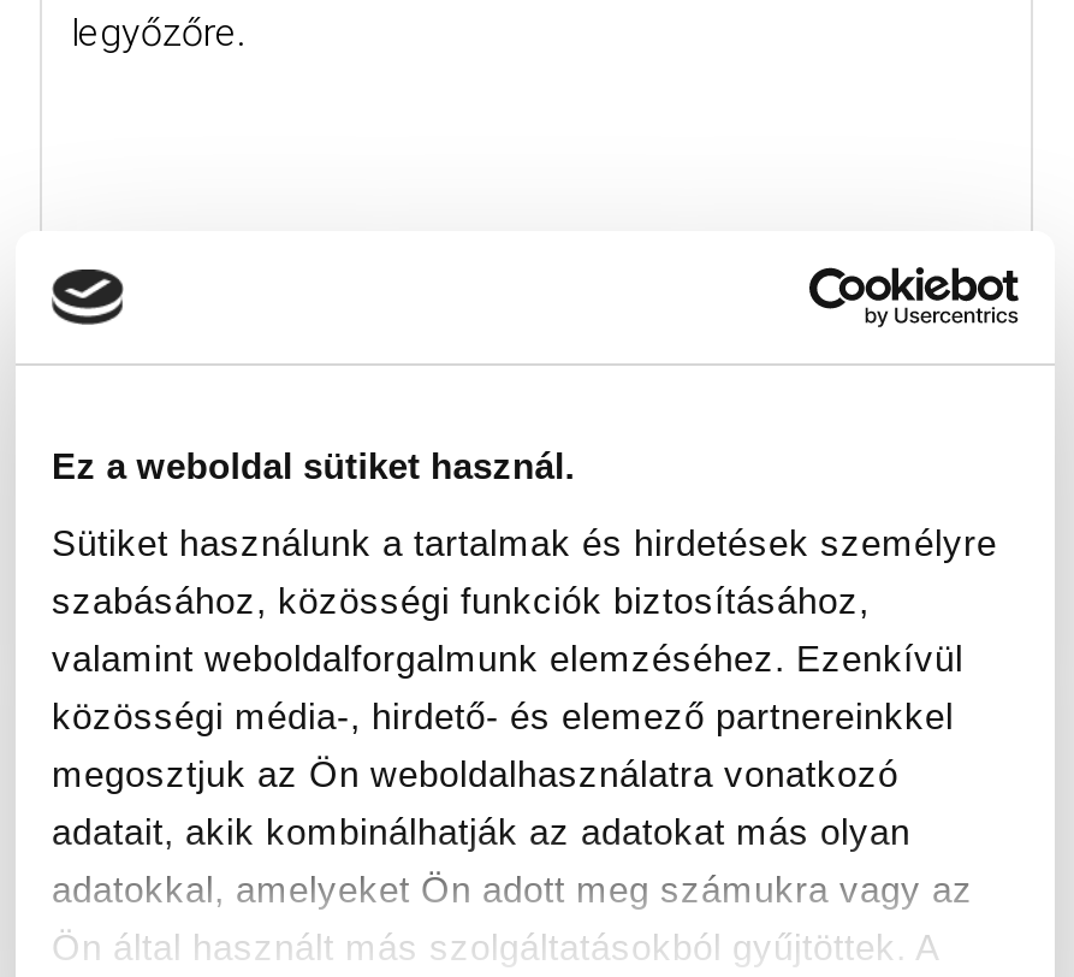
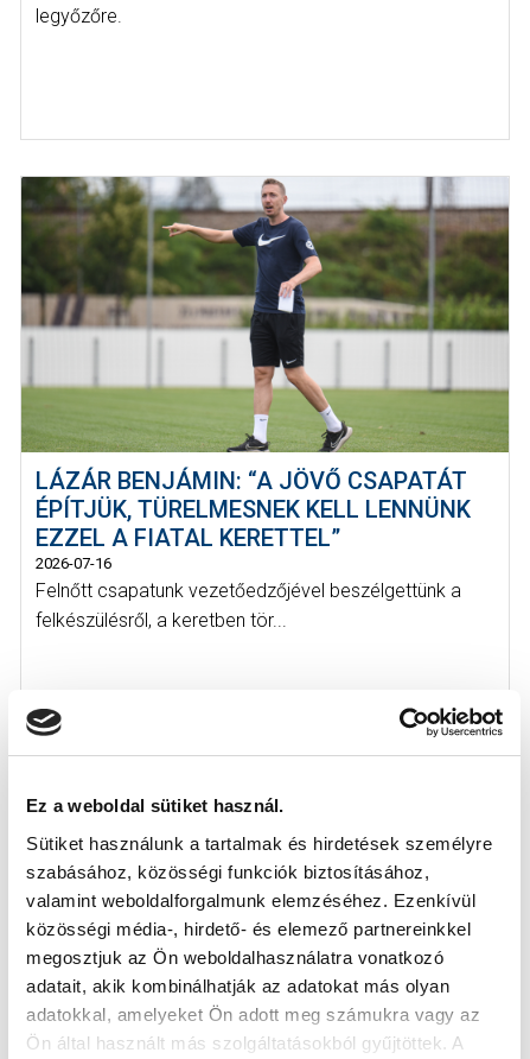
none -> [20,176,510,632] [image] | LÁZÁR BENJÁMIN: “A JÖVŐ CSAPATÁT | ÉPÍTJÜK, TÜRELMESNEK KELL LENNÜNK | EZZEL A FIATAL KERETTEL” | 2026-07-16 | Felnőtt csapatunk vezetőedzőjével beszélgettünk a | felkészülésről, a keretben tör...

